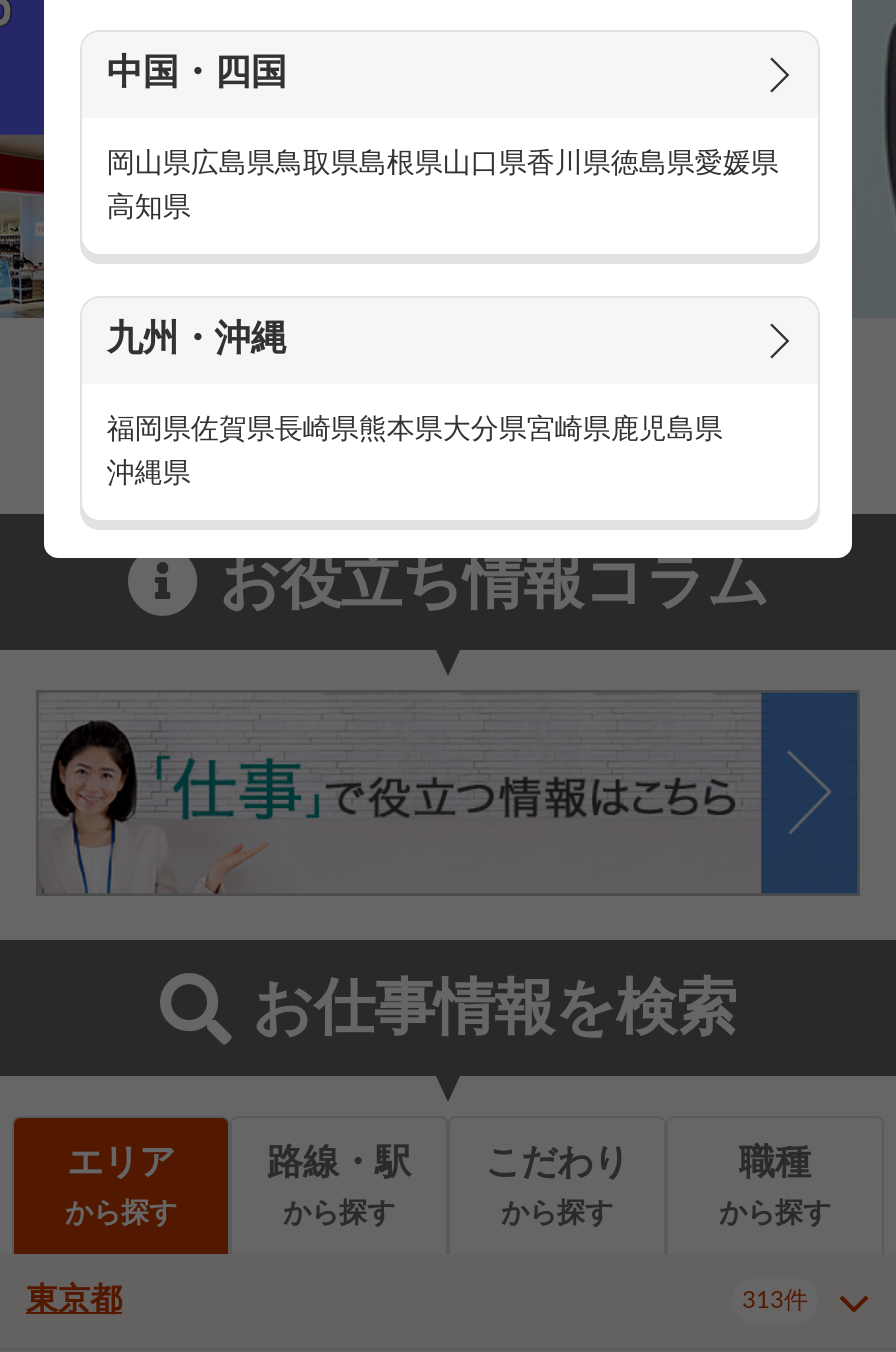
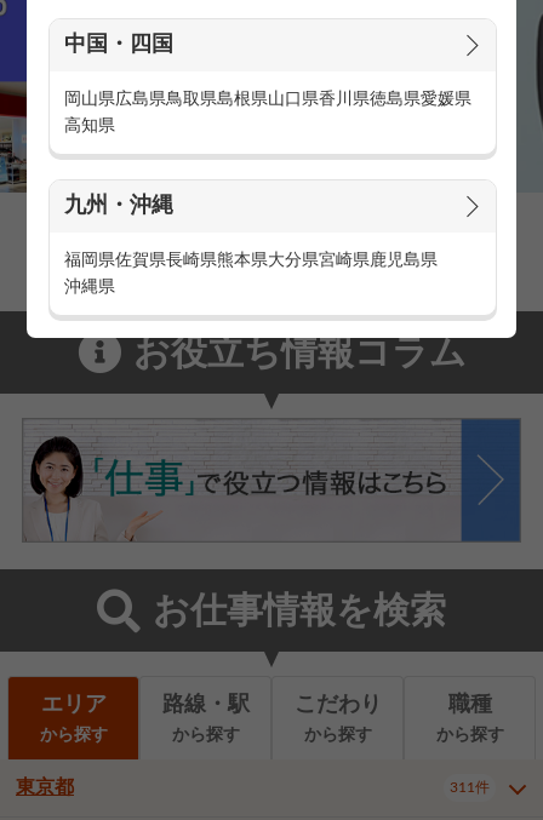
[742,1288,808,1312] 313件 -> [450,780,490,795] 311件

